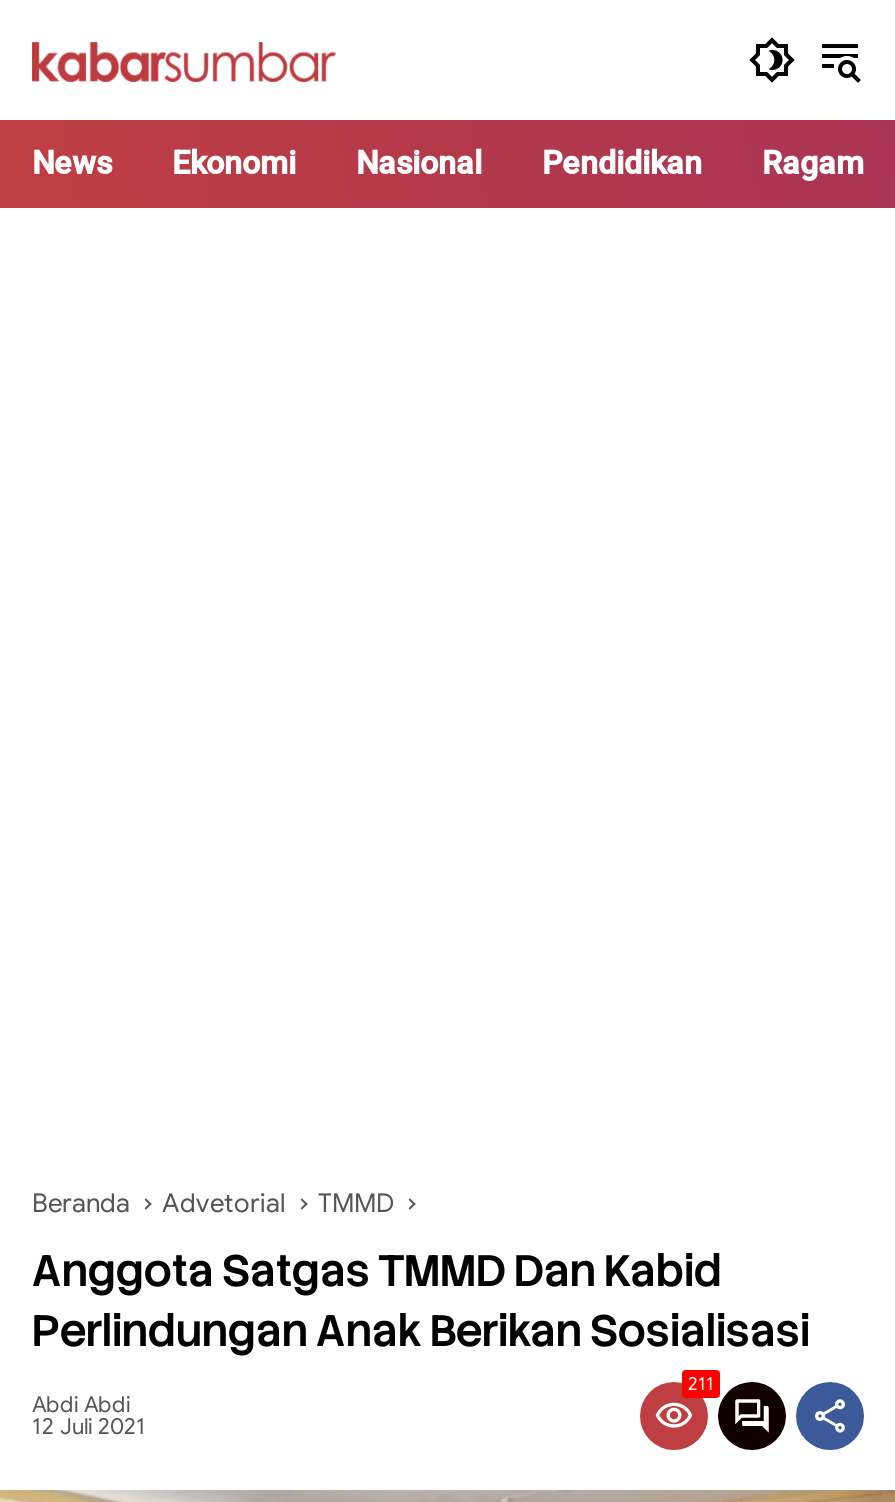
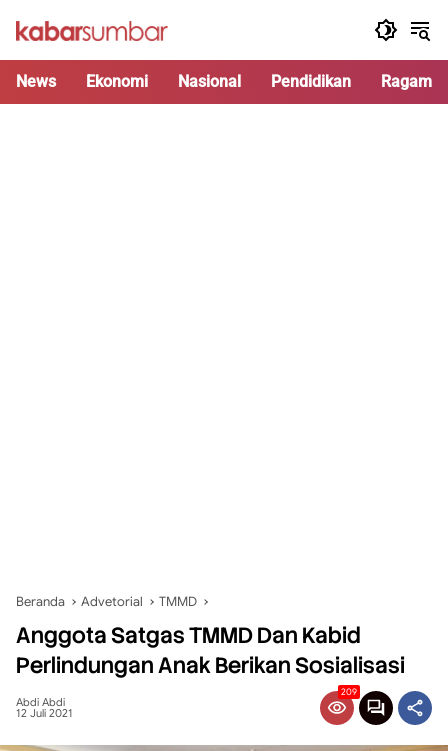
[688,1372,714,1396] 211 -> [341,686,357,698] 209

